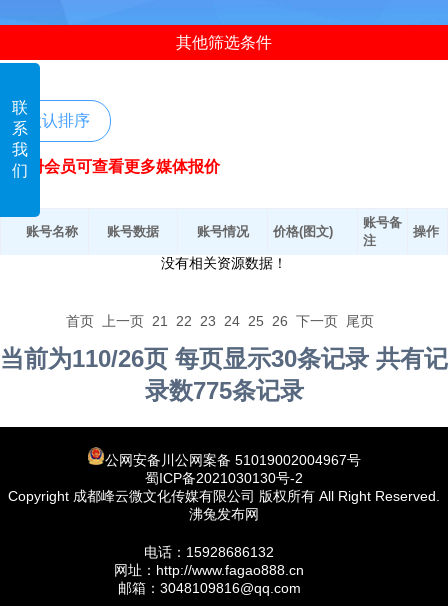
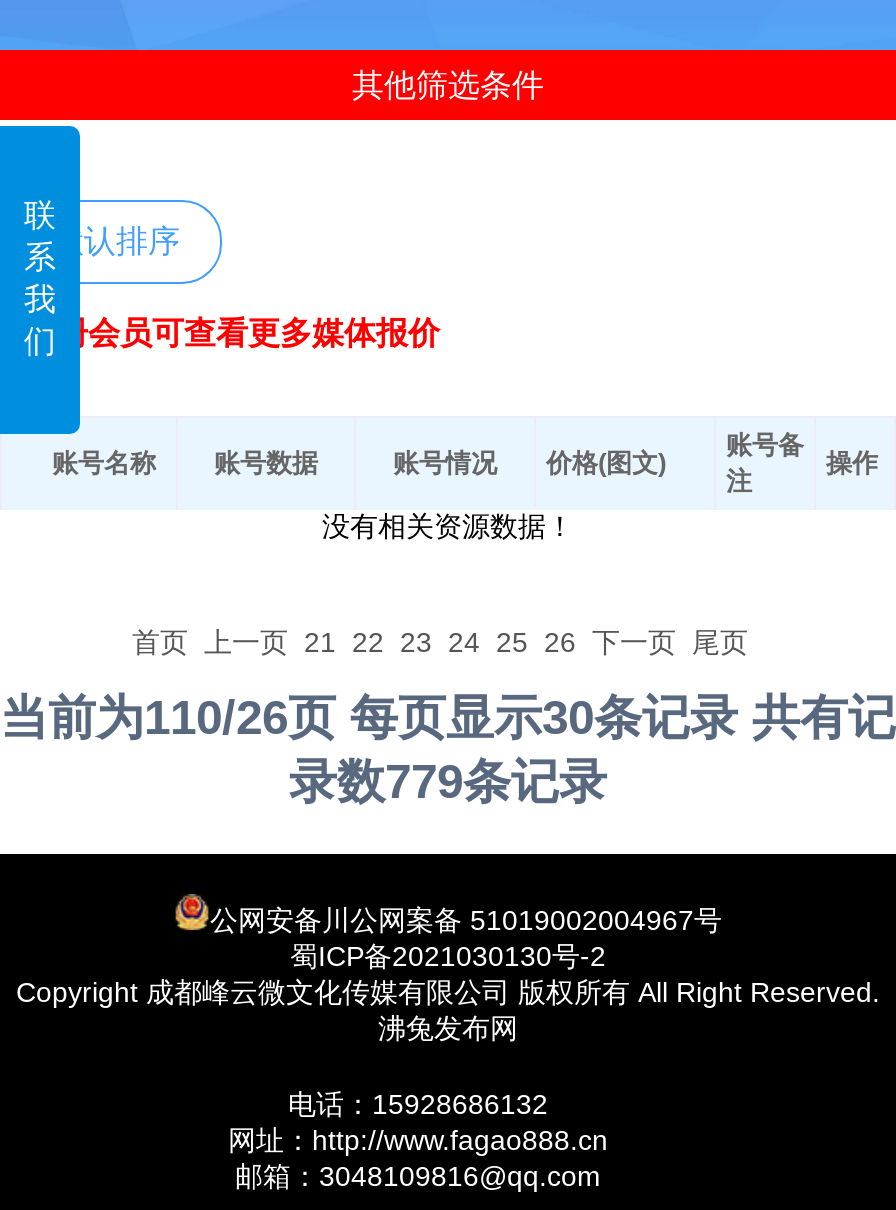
[144,377,303,404] 录数775条记录 -> [289,754,607,808] 录数779条记录

